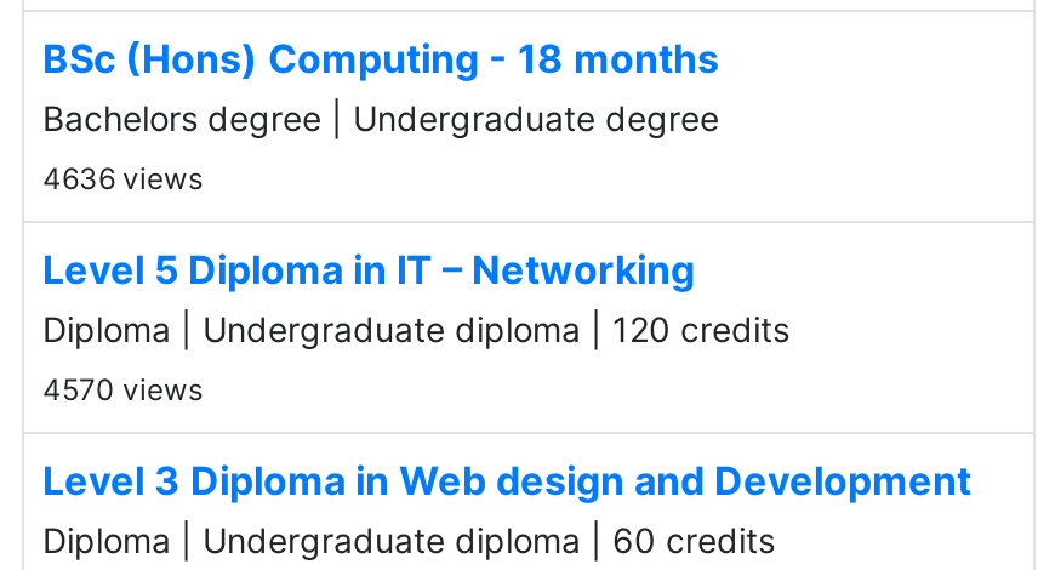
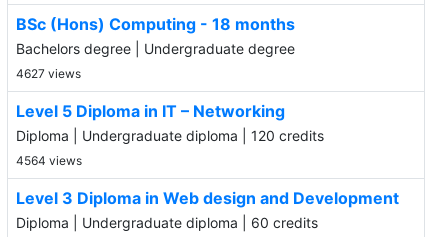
[42,159,203,195] 4636 views -> [15,65,80,80] 4627 views
[42,370,203,406] 4570 views -> [15,152,81,167] 4564 views

